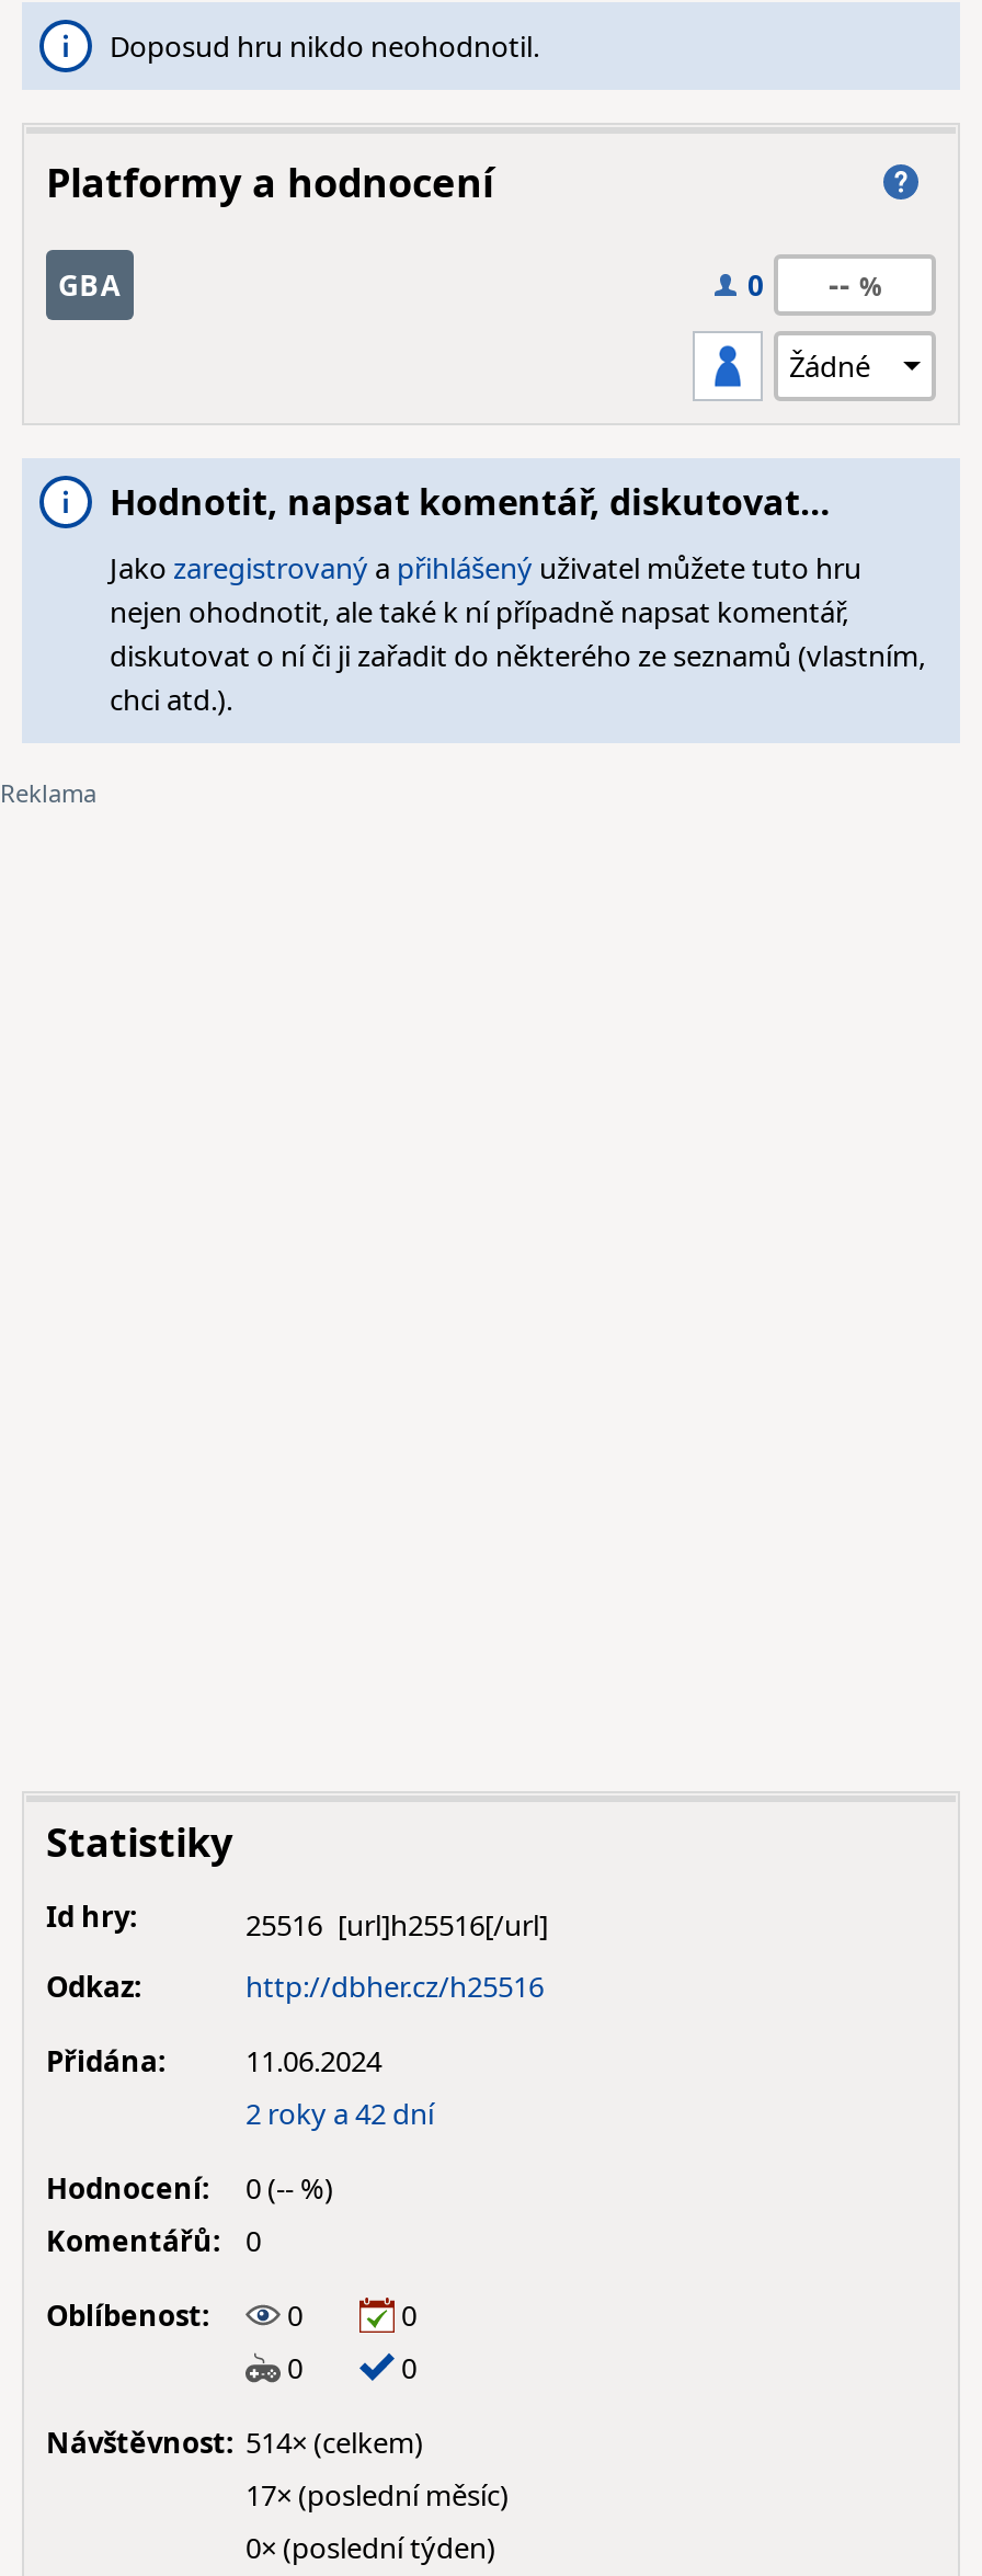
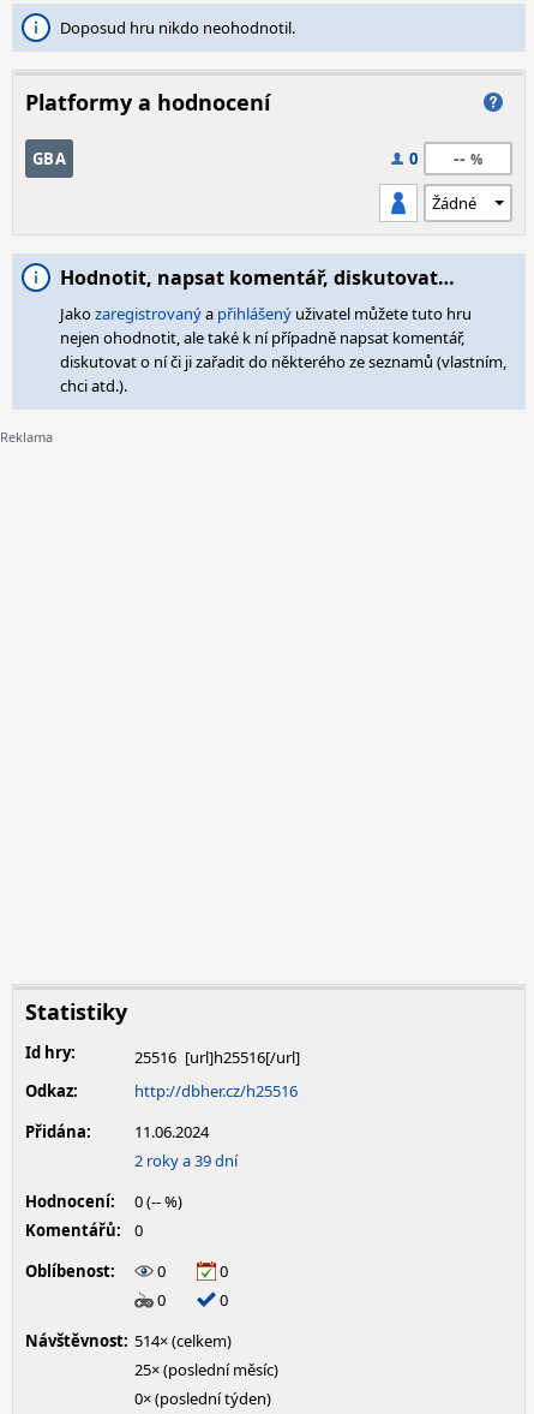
[245,2094,434,2133] 2 roky a 42 dní -> [134,1150,238,1171] 2 roky a 39 dní
[245,2475,509,2515] 17× (poslední měsíc) -> [134,1359,278,1380] 25× (poslední měsíc)

